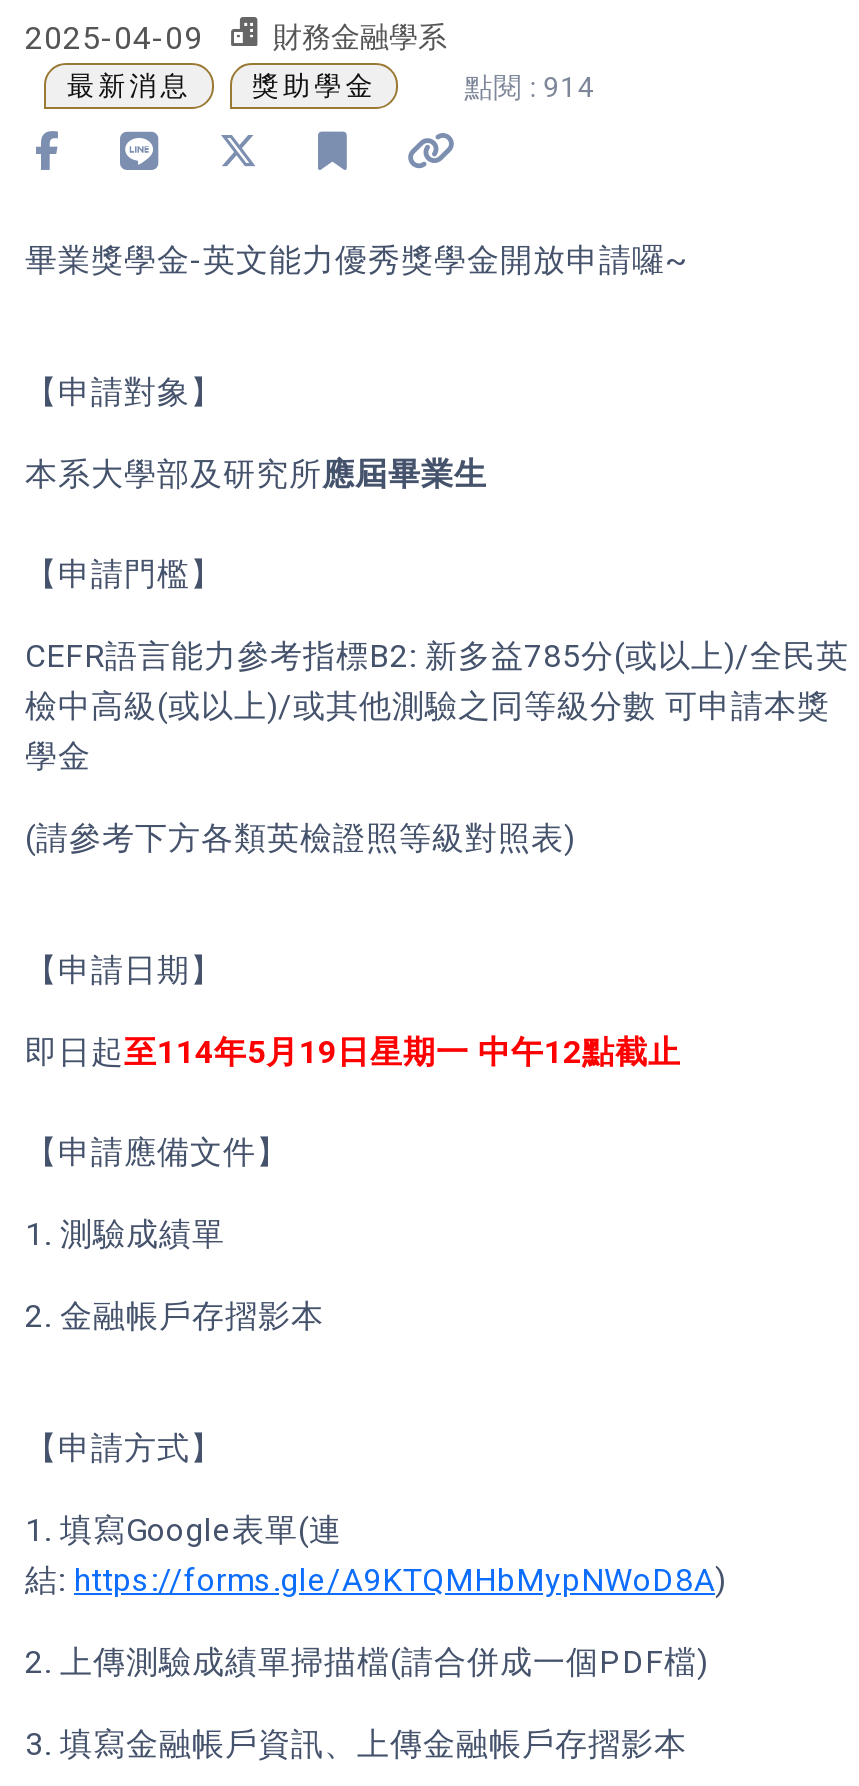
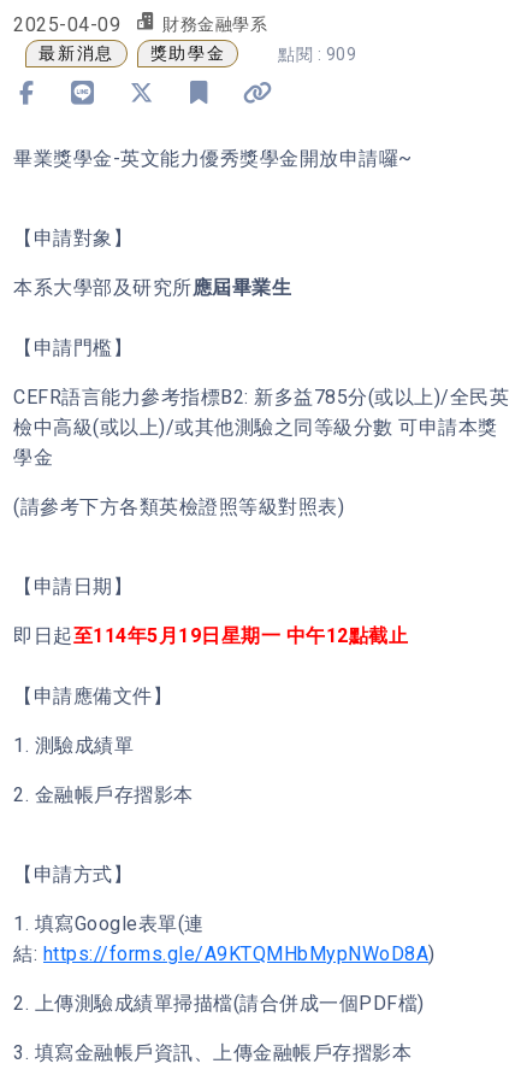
[465,71,595,103] 點閱 : 914 -> [278,44,357,64] 點閱 : 909

